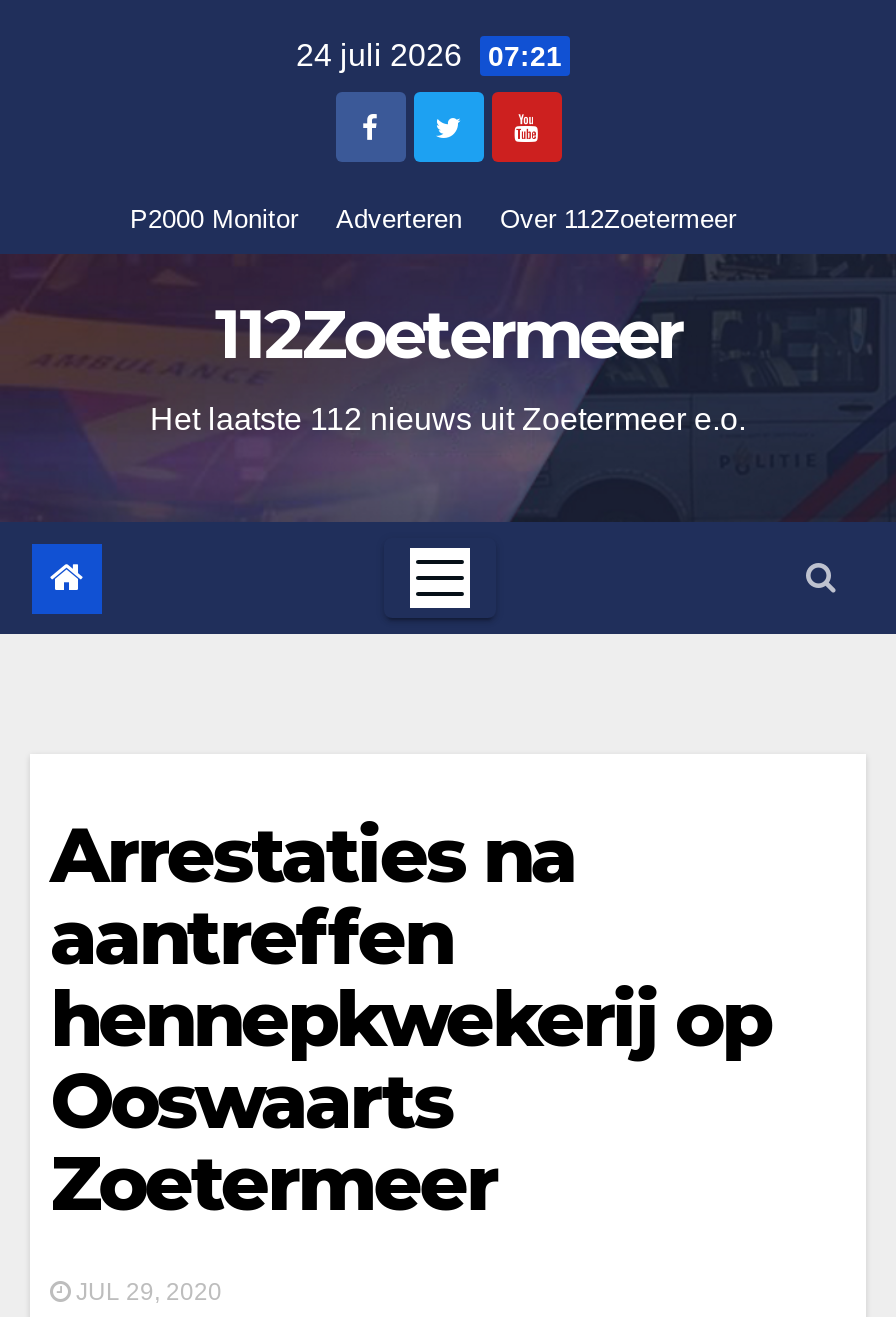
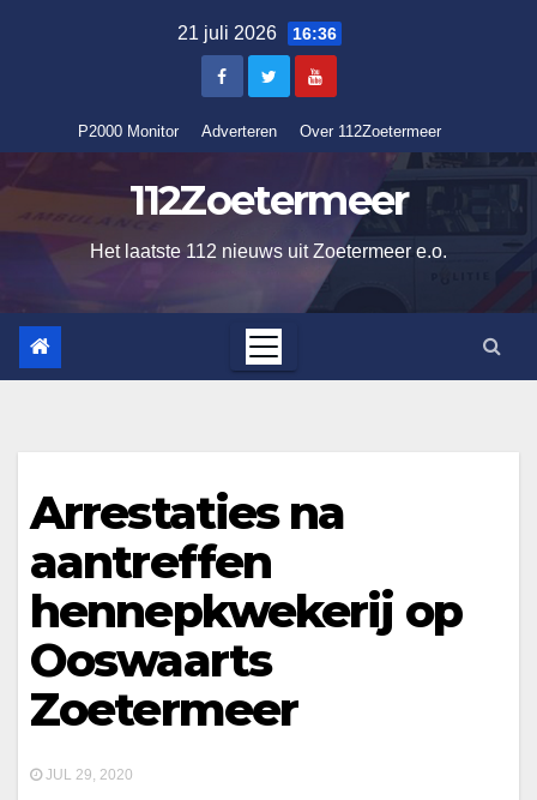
[296,38,562,72] 24 juli 2026 07:21 -> [177,23,337,43] 21 juli 2026 16:36

